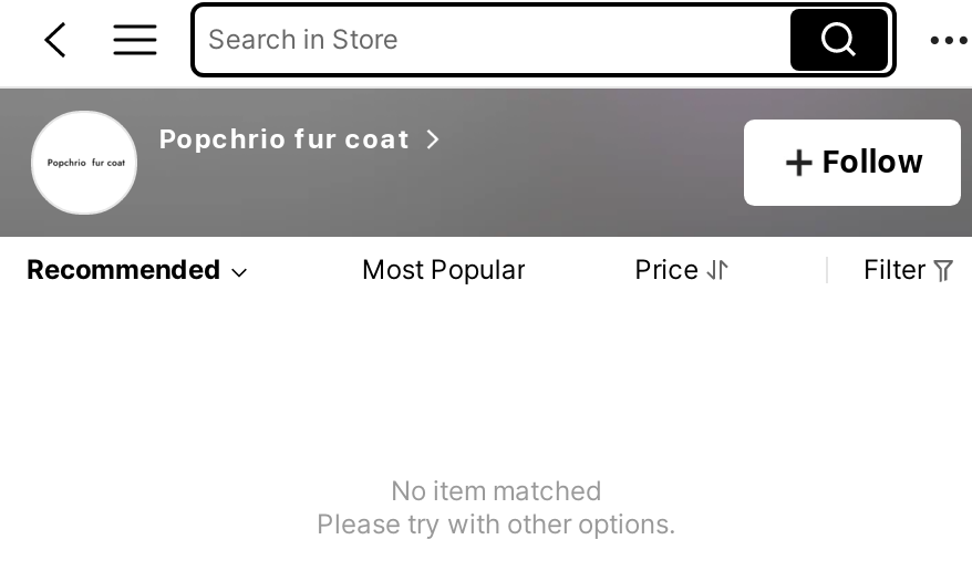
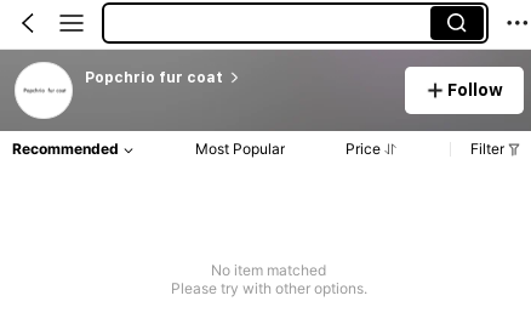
[208,21,398,54] Search in Store -> none

